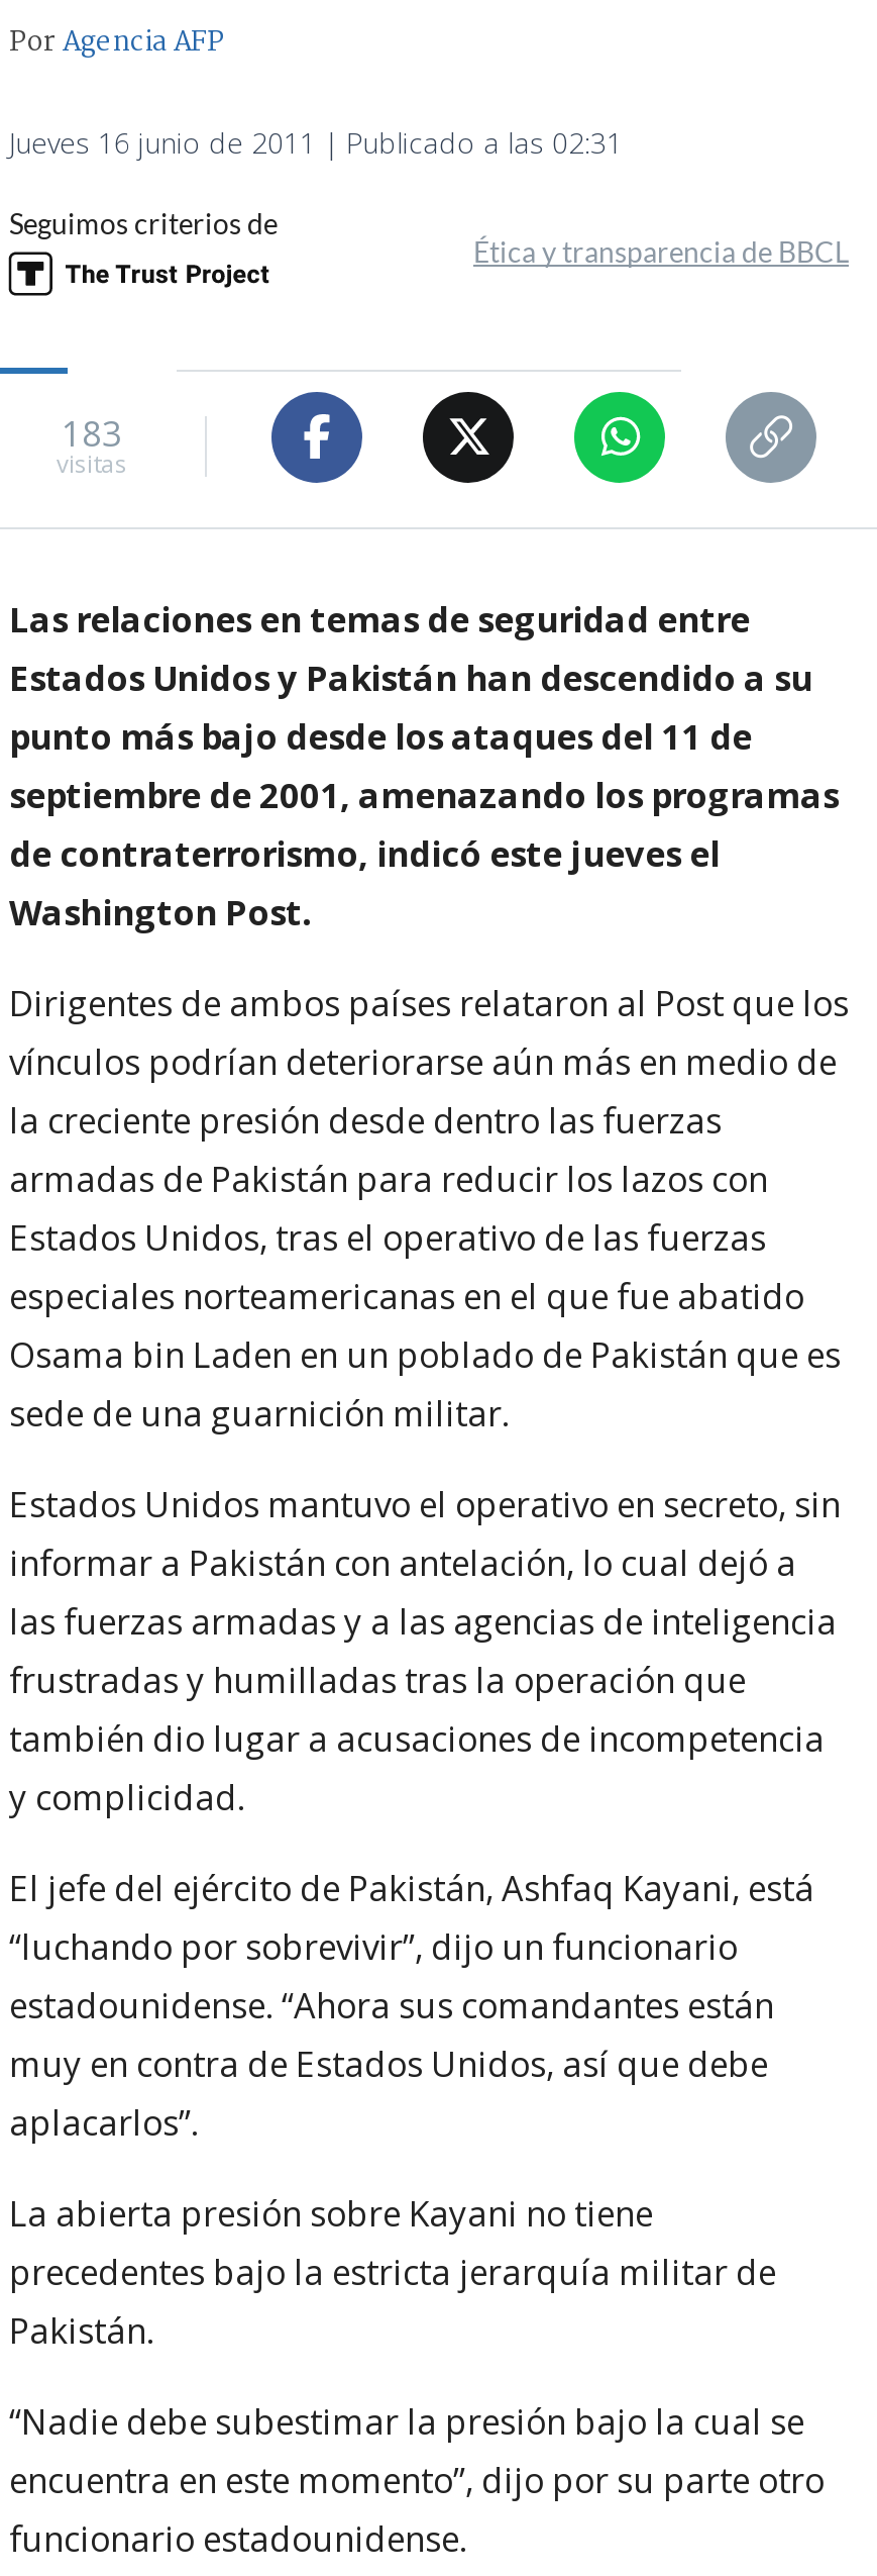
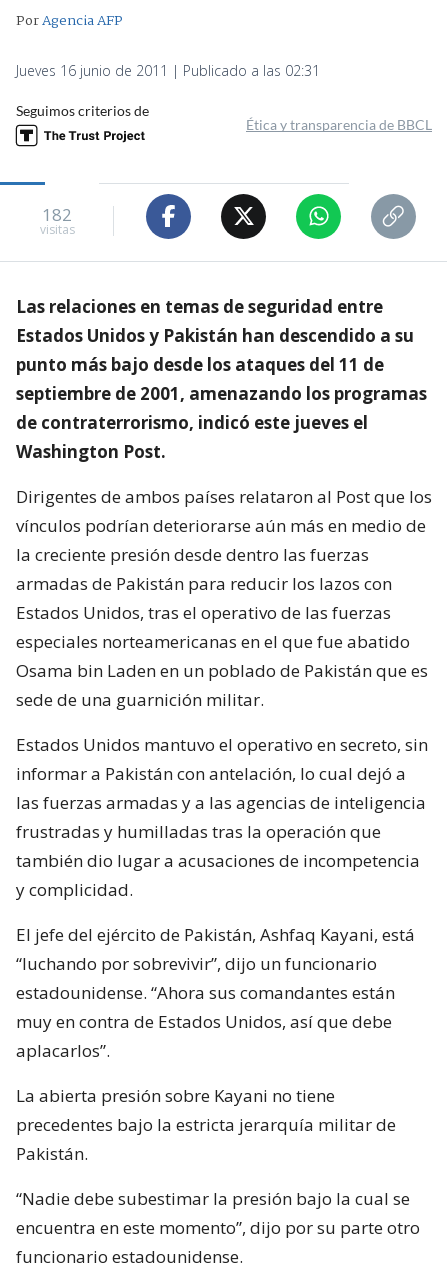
[62,411,122,457] 183 -> [42,203,72,226] 182

